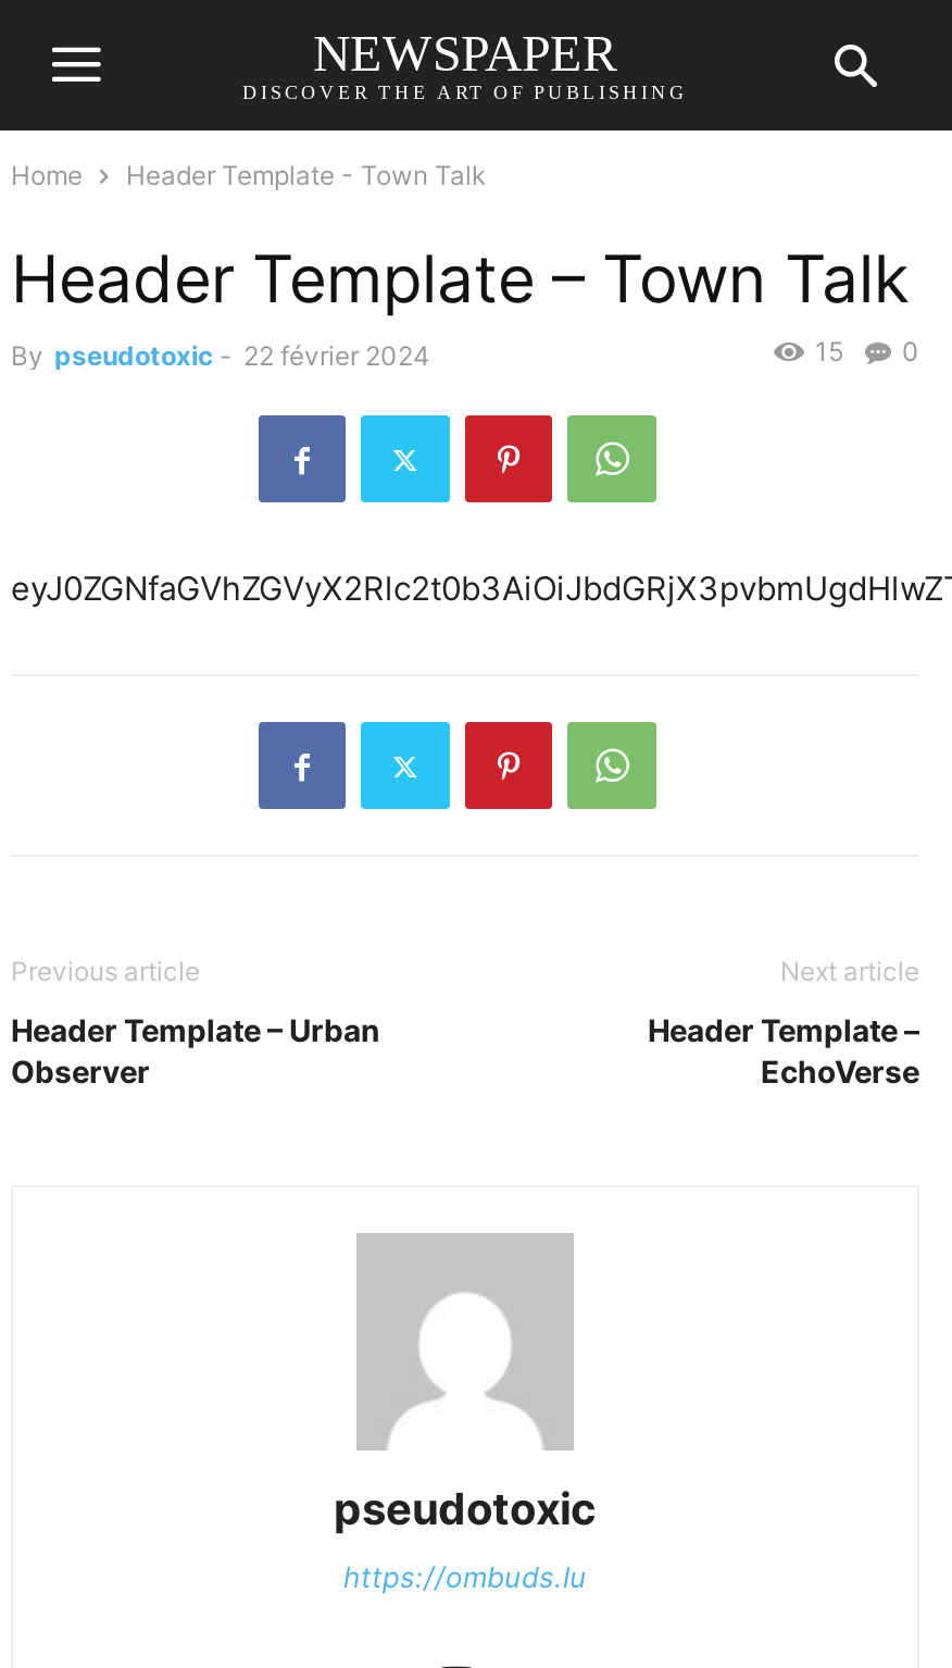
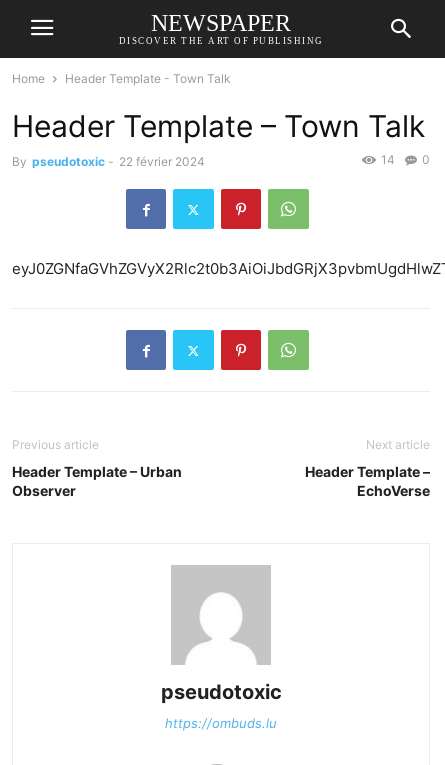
[815,335,919,368] 15 0 -> [381,152,430,167] 14 0

